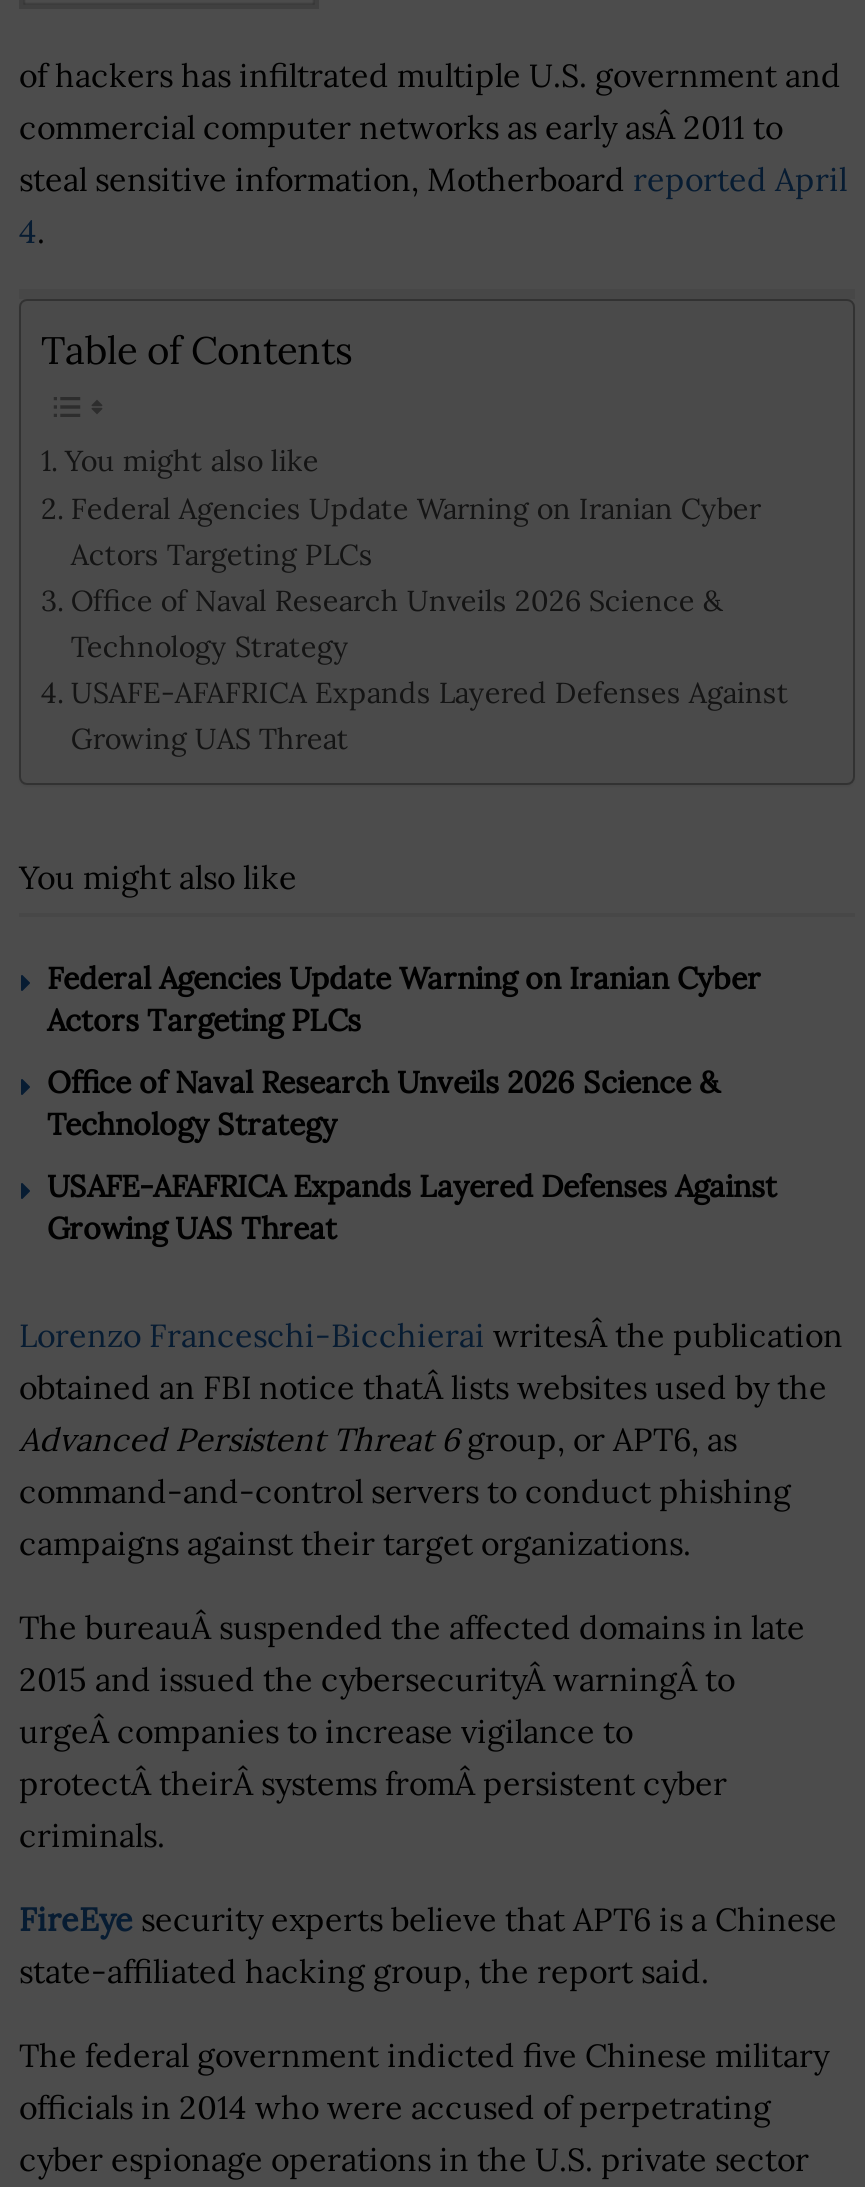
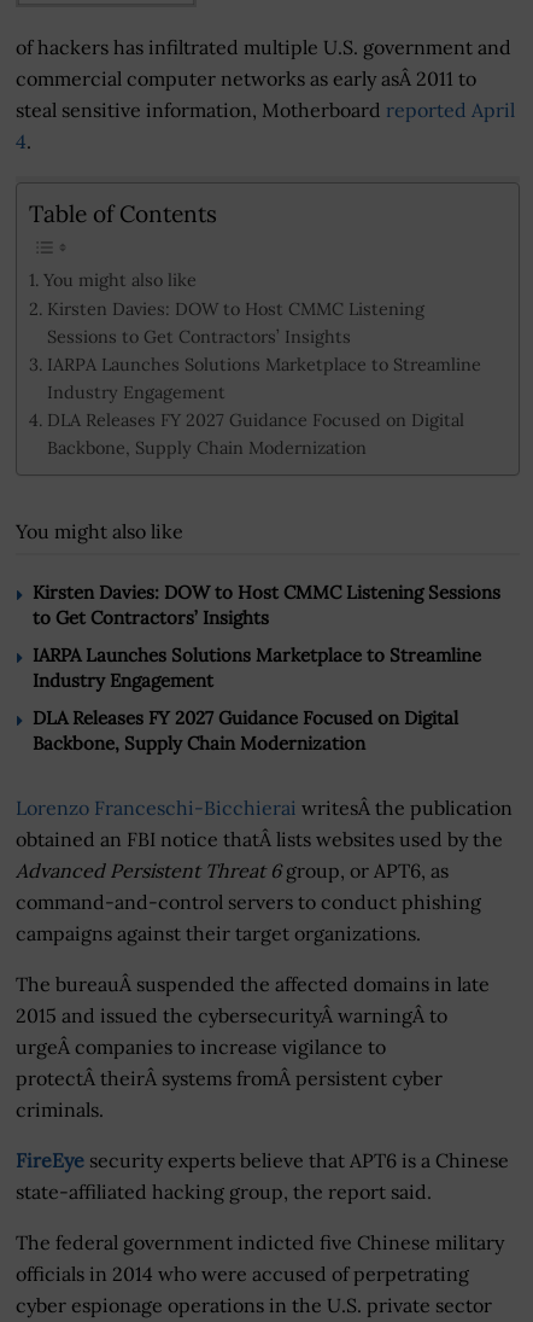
[71,489,789,757] Federal Agencies Update Warning on Iranian Cyber | Actors Targeting PLCs | Office of Naval Research Unveils 2026 Science & | Technology Strategy | USAFE-AFAFRICA Expands Layered Defenses Against | Growing UAS Threat -> [47,297,481,459] Kirsten Davies: DOW to Host CMMC Listening | Sessions to Get Contractors’ Insights | IARPA Launches Solutions Marketplace to Streamline | Industry Engagement | DLA Releases FY 2027 Guidance Focused on Digital | Backbone, Supply Chain Modernization
[47,958,761,1038] Federal Agencies Update Warning on Iranian Cyber | Actors Targeting PLCs -> [33,580,500,629] Kirsten Davies: DOW to Host CMMC Listening Sessions | to Get Contractors’ Insights
[47,1062,719,1142] Office of Naval Research Unveils 2026 Science & | Technology Strategy -> [33,643,481,691] IARPA Launches Solutions Marketplace to Streamline | Industry Engagement
[47,1166,777,1246] USAFE-AFAFRICA Expands Layered Defenses Against | Growing UAS Threat -> [33,706,458,754] DLA Releases FY 2027 Guidance Focused on Digital | Backbone, Supply Chain Modernization

